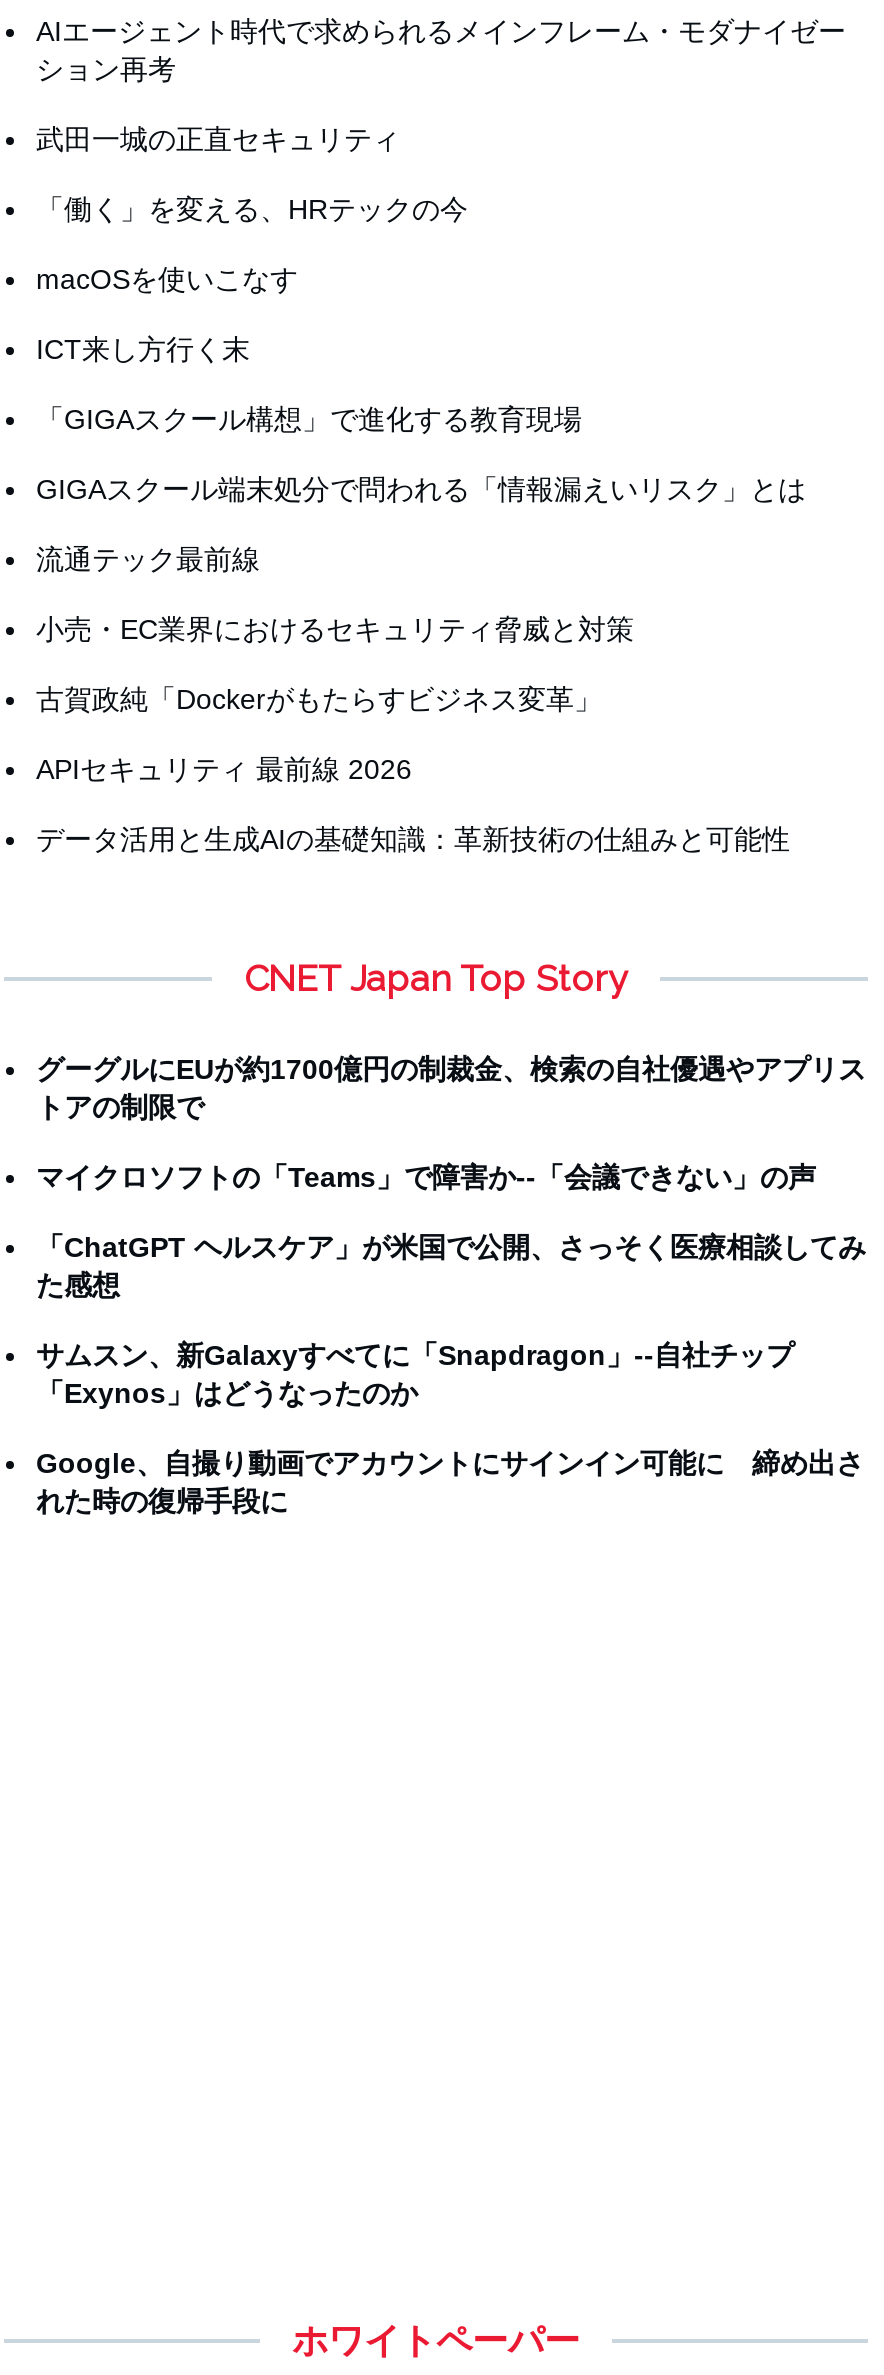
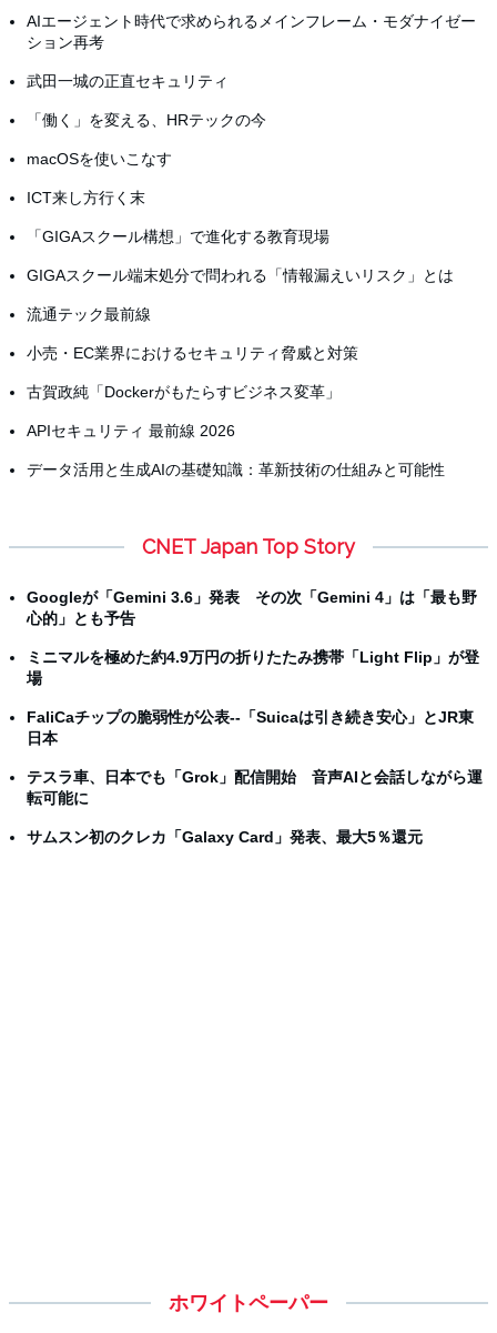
[36,1053,866,1123] グーグルにEUが約1700億円の制裁金、検索の自社優遇やアプリス | トアの制限で -> [27,588,477,627] Googleが「Gemini 3.6」発表 その次「Gemini 4」は「最も野 | 心的」とも予告
[36,1161,816,1193] マイクロソフトの「Teams」で障害か--「会議できない」の声 -> [27,648,479,687] ミニマルを極めた約4.9万円の折りたたみ携帯「Light Flip」が登 | 場
[36,1231,866,1301] 「ChatGPT ヘルスケア」が米国で公開、さっそく医療相談してみ | た感想 -> [27,708,474,747] FaliCaチップの脆弱性が公表--「Suicaは引き続き安心」とJR東 | 日本
[36,1339,794,1409] サムスン、新Galaxyすべてに「Snapdragon」--自社チップ | 「Exynos」はどうなったのか -> [27,768,483,807] テスラ車、日本でも「Grok」配信開始 音声AIと会話しながら運 | 転可能に
[36,1447,864,1517] Google、自撮り動画でアカウントにサインイン可能に 締め出さ | れた時の復帰手段に -> [27,828,423,846] サムスン初のクレカ「Galaxy Card」発表、最大5％還元

